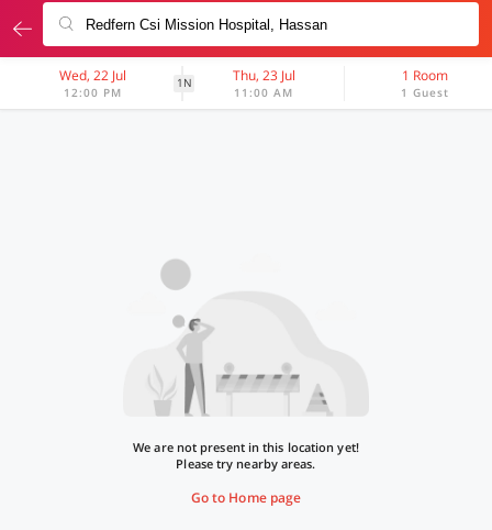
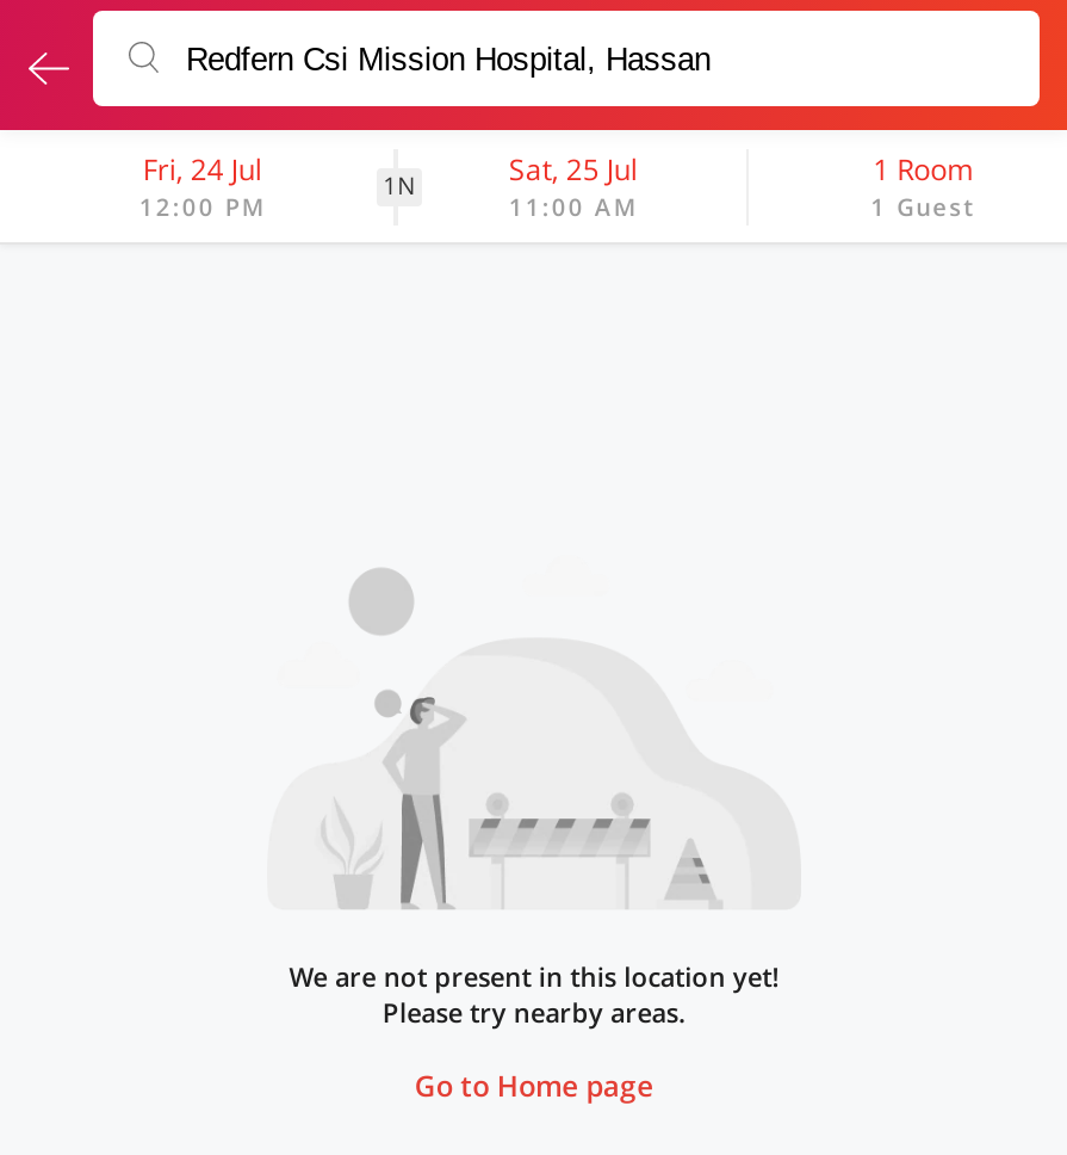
[60,66,127,85] Wed, 22 Jul -> [143,149,262,190] Fri, 24 Jul
[233,66,295,85] Thu, 23 Jul -> [509,149,638,190] Sat, 25 Jul

